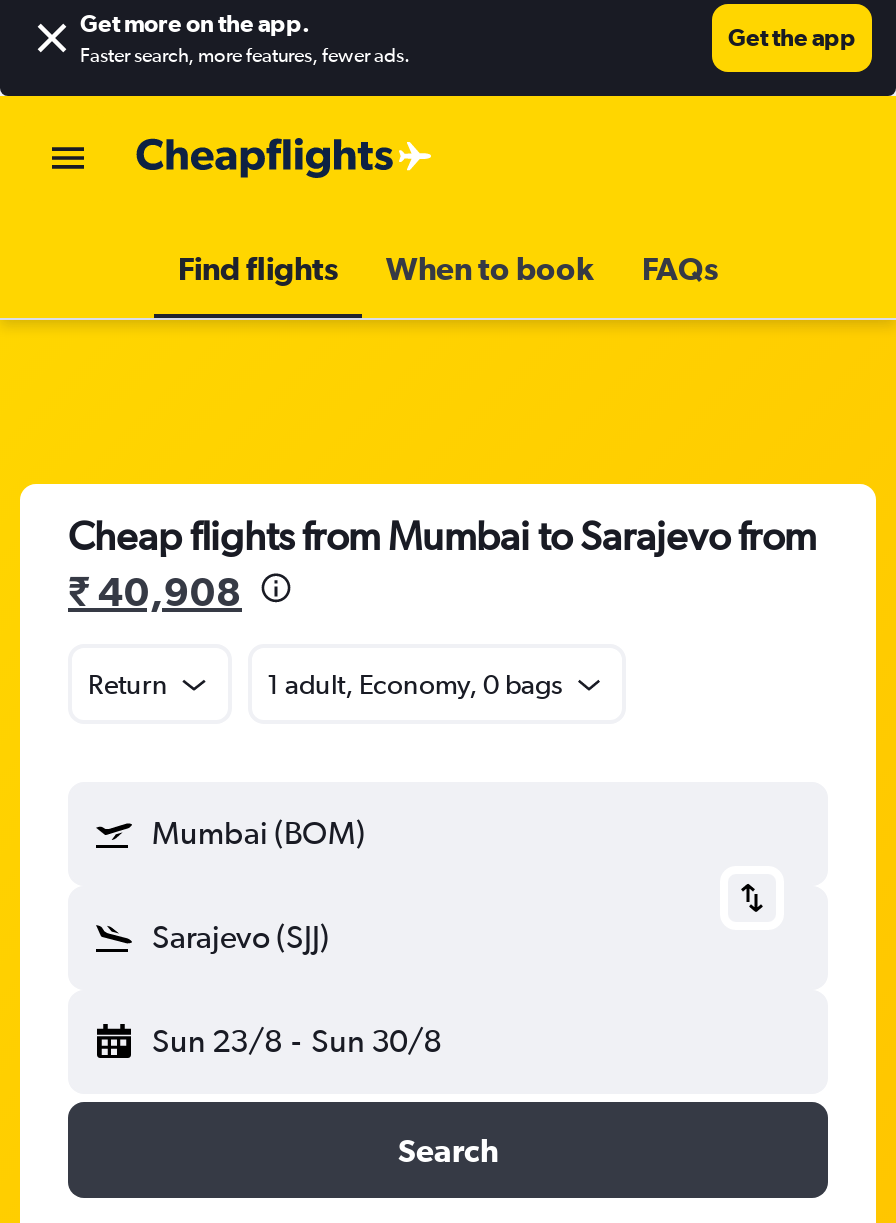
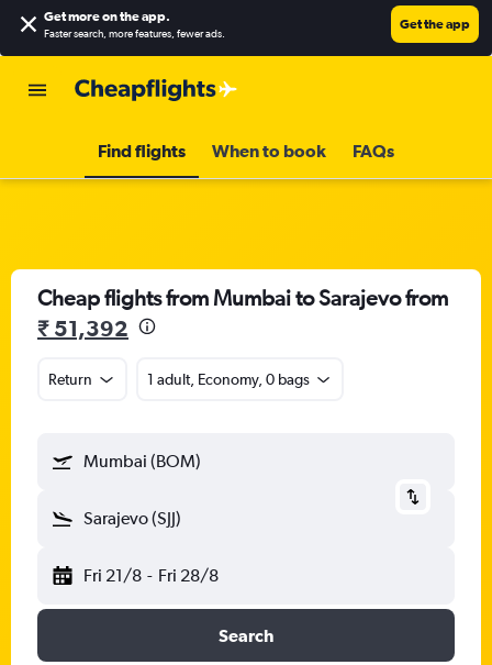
[68,568,242,614] ₹ 40,908 -> [37,315,128,341] ₹ 51,392
[152,1022,441,1060] Sun 23/8 - Sun 30/8 -> [83,565,218,586] Fri 21/8 - Fri 28/8

